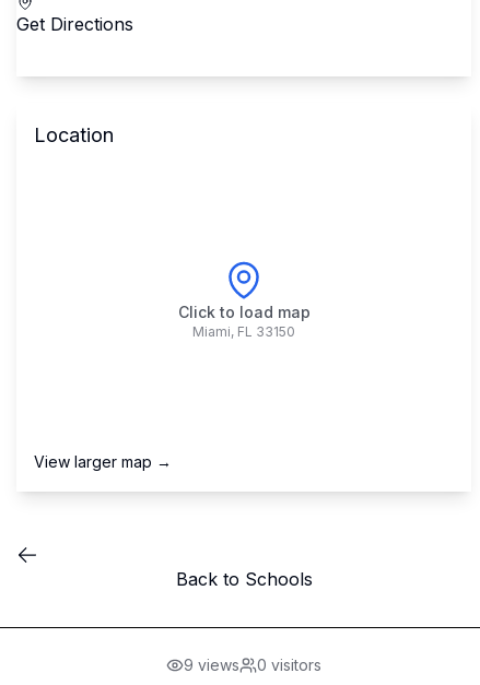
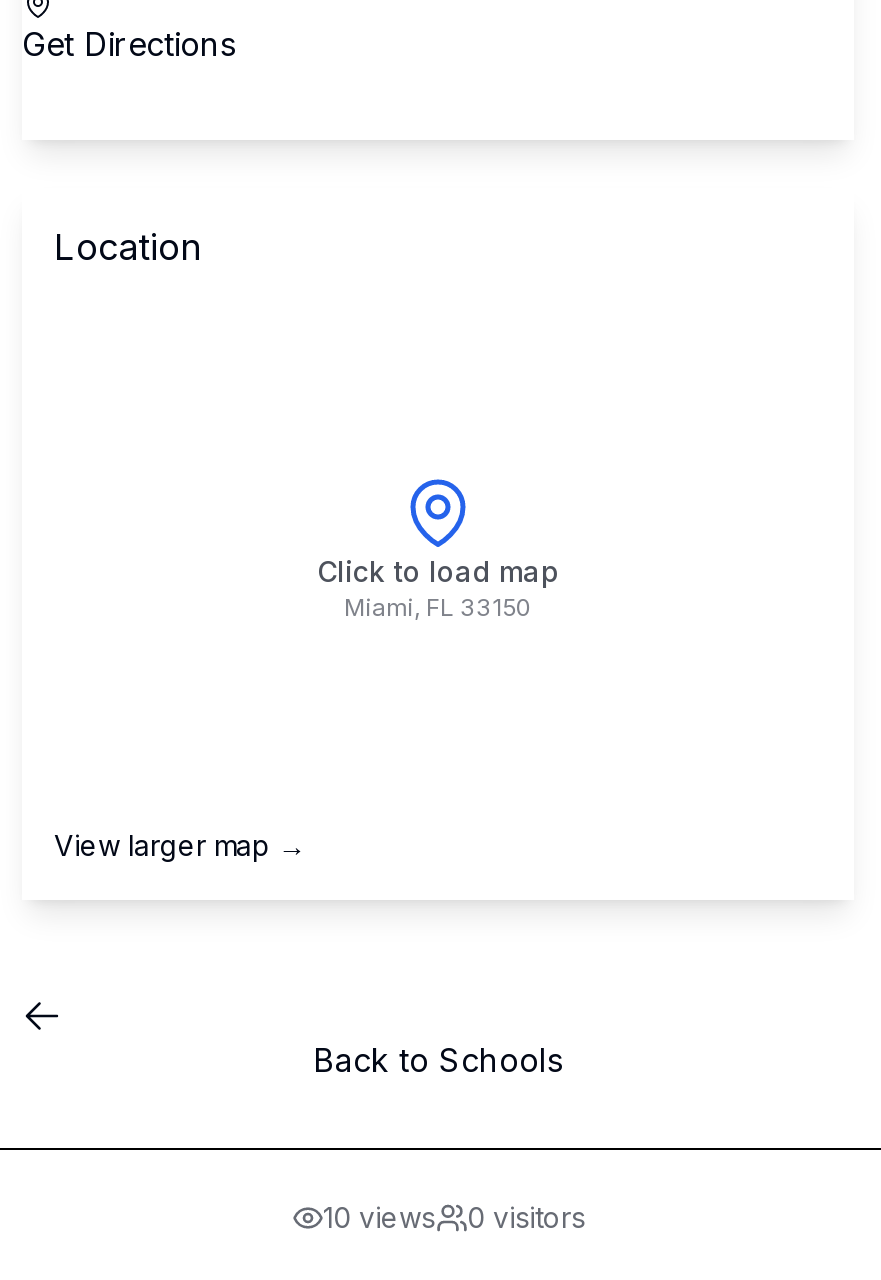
[184,656,321,674] 9 views 0 visitors -> [323,1200,585,1234] 10 views 0 visitors

